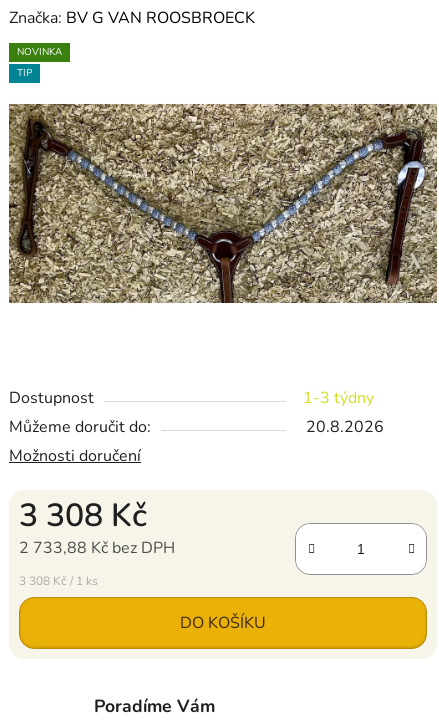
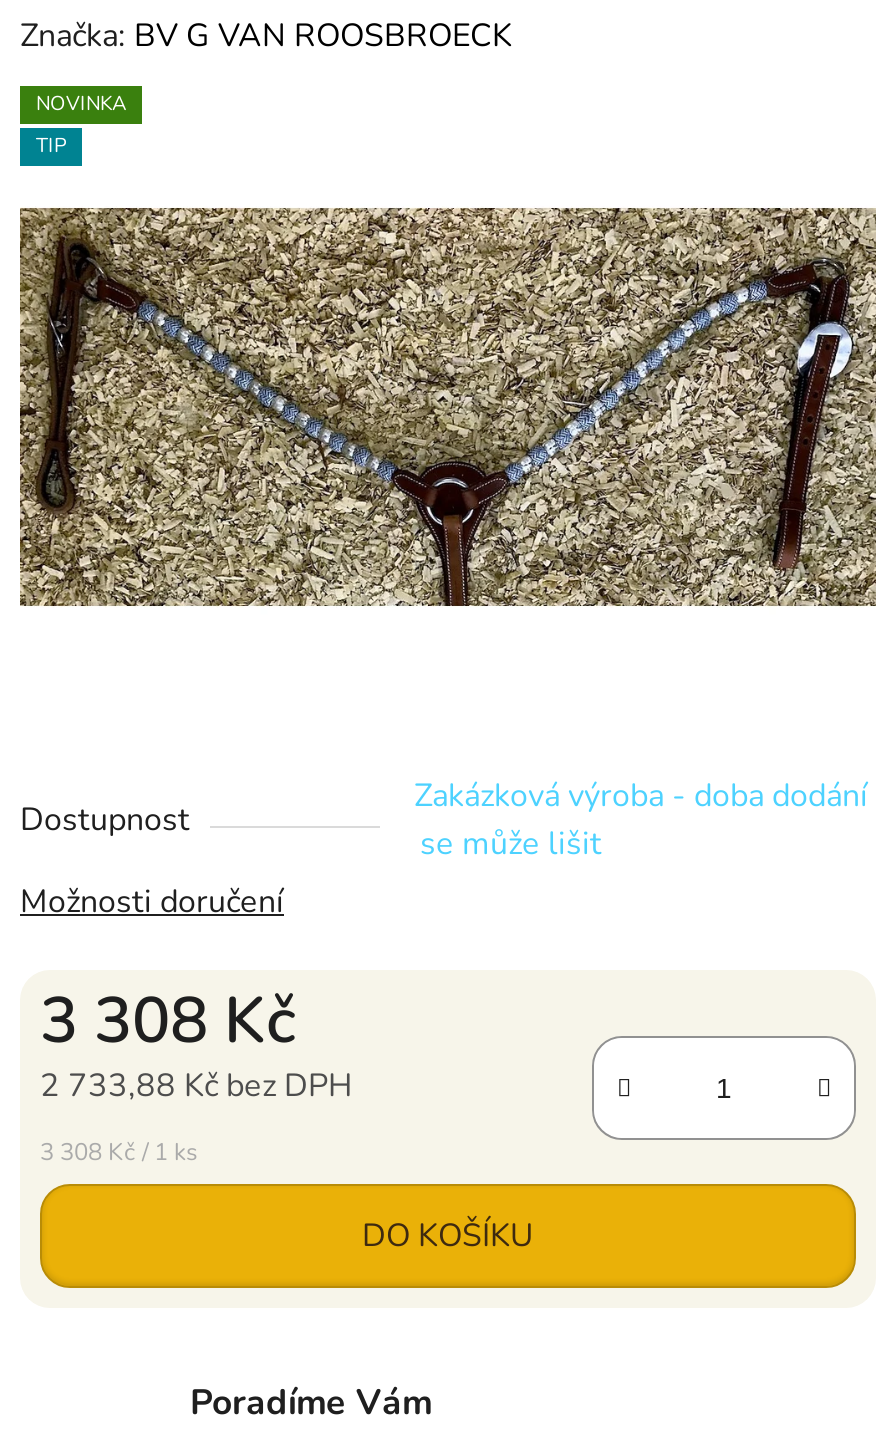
[9,387,384,438] 1-3 týdny | Můžeme doručit do: | 20.8.2026 -> [414,774,868,866] Zakázková výroba - doba dodání | se může lišit

